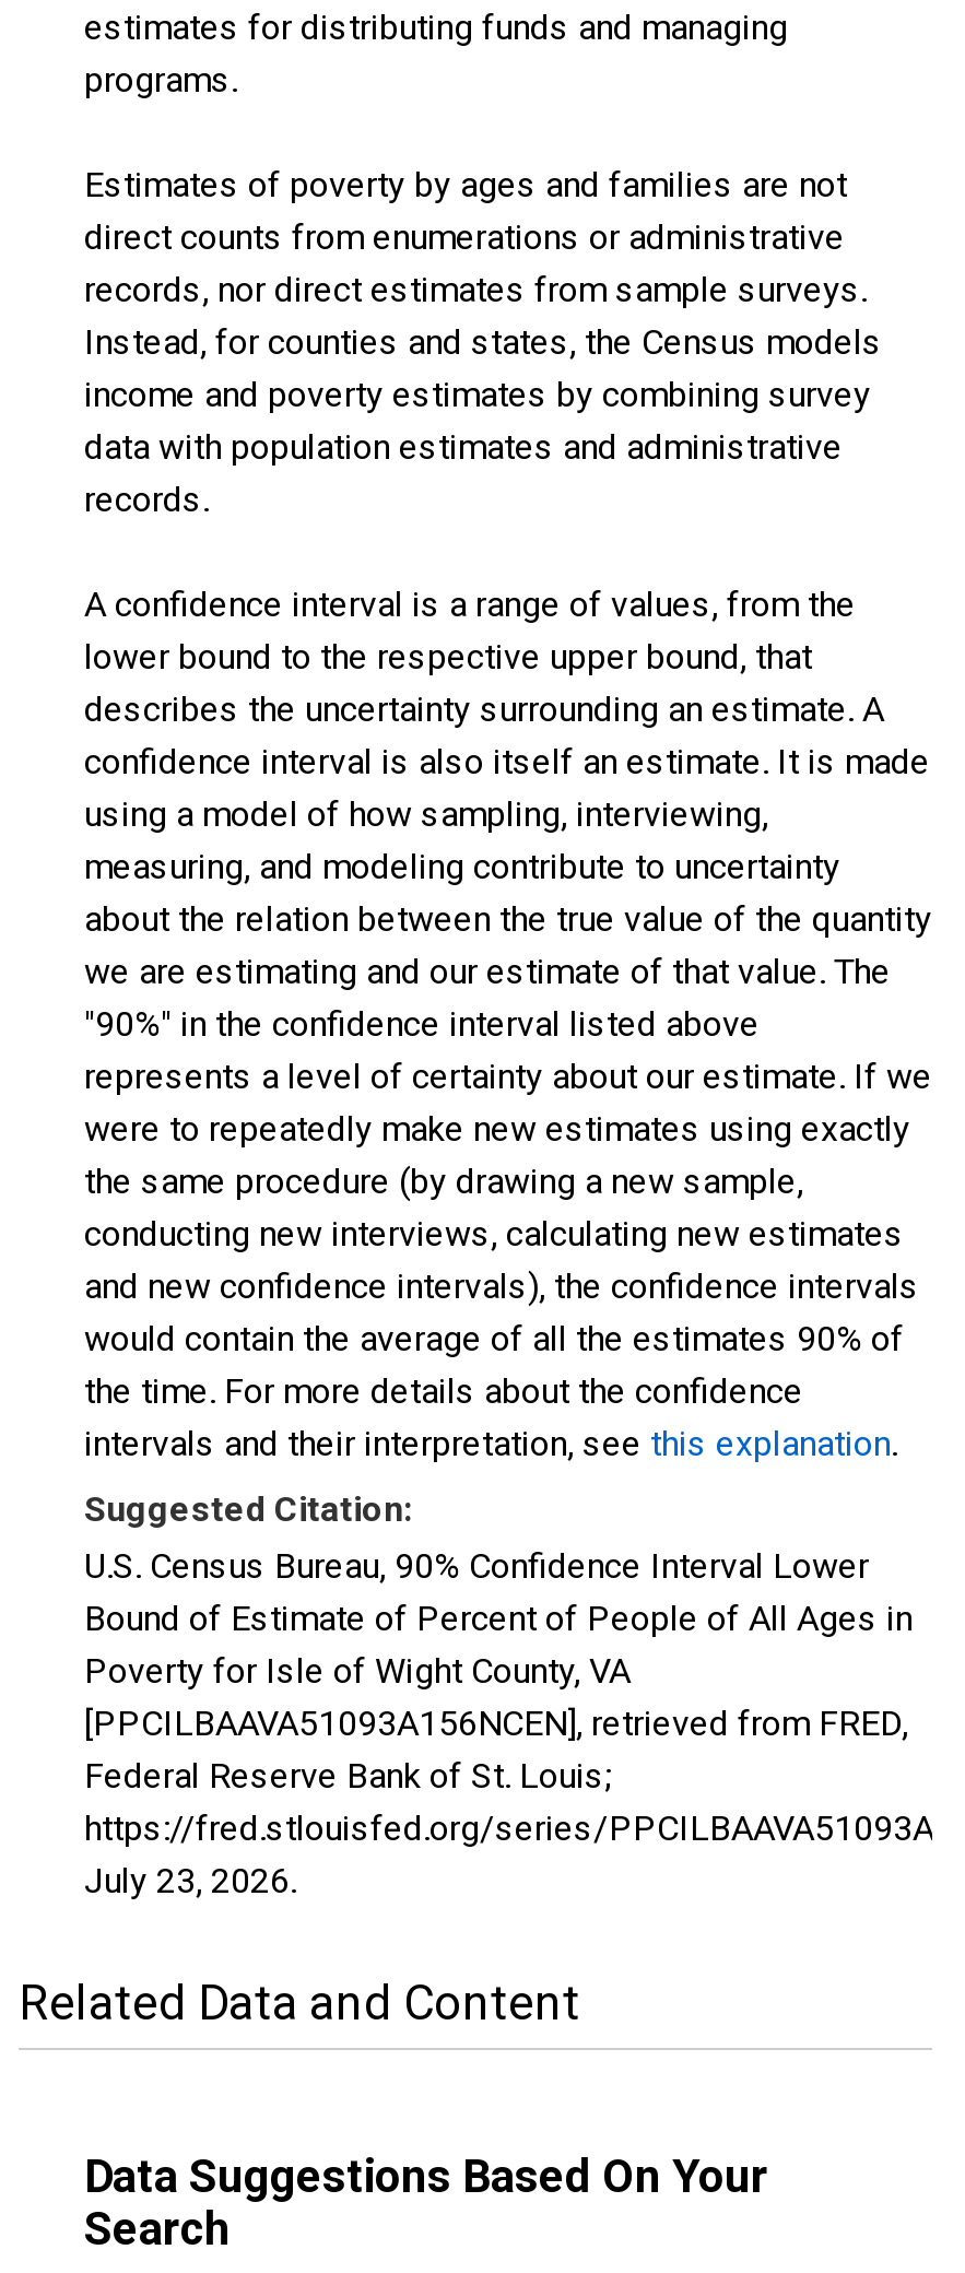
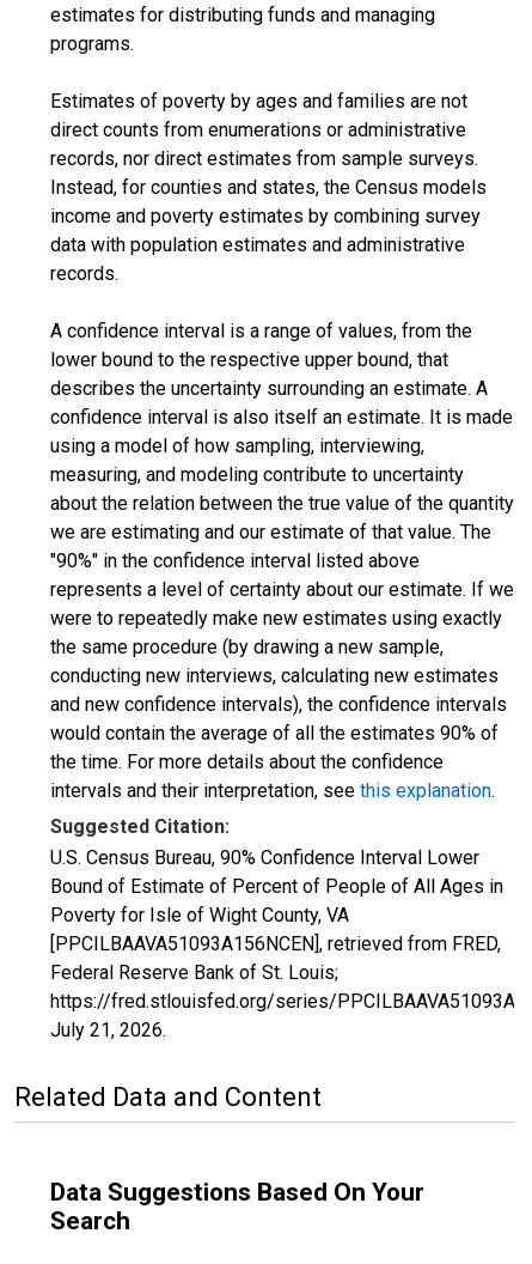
[84,1860,296,1901] July 23, 2026. -> [50,1019,166,1041] July 21, 2026.

